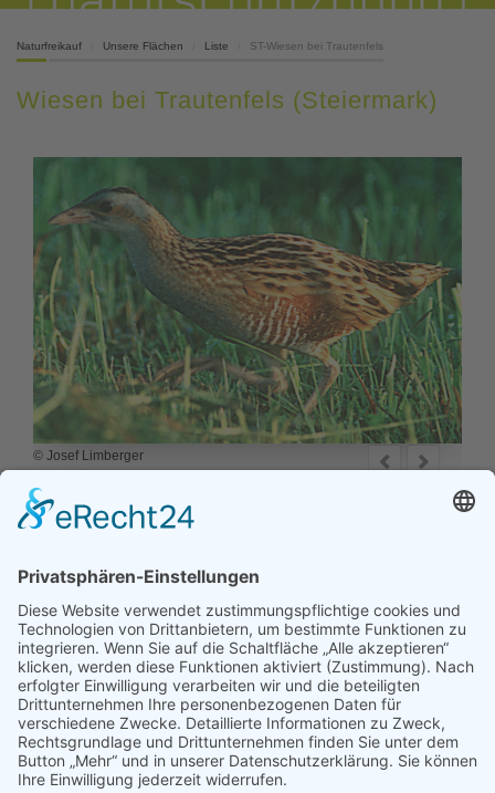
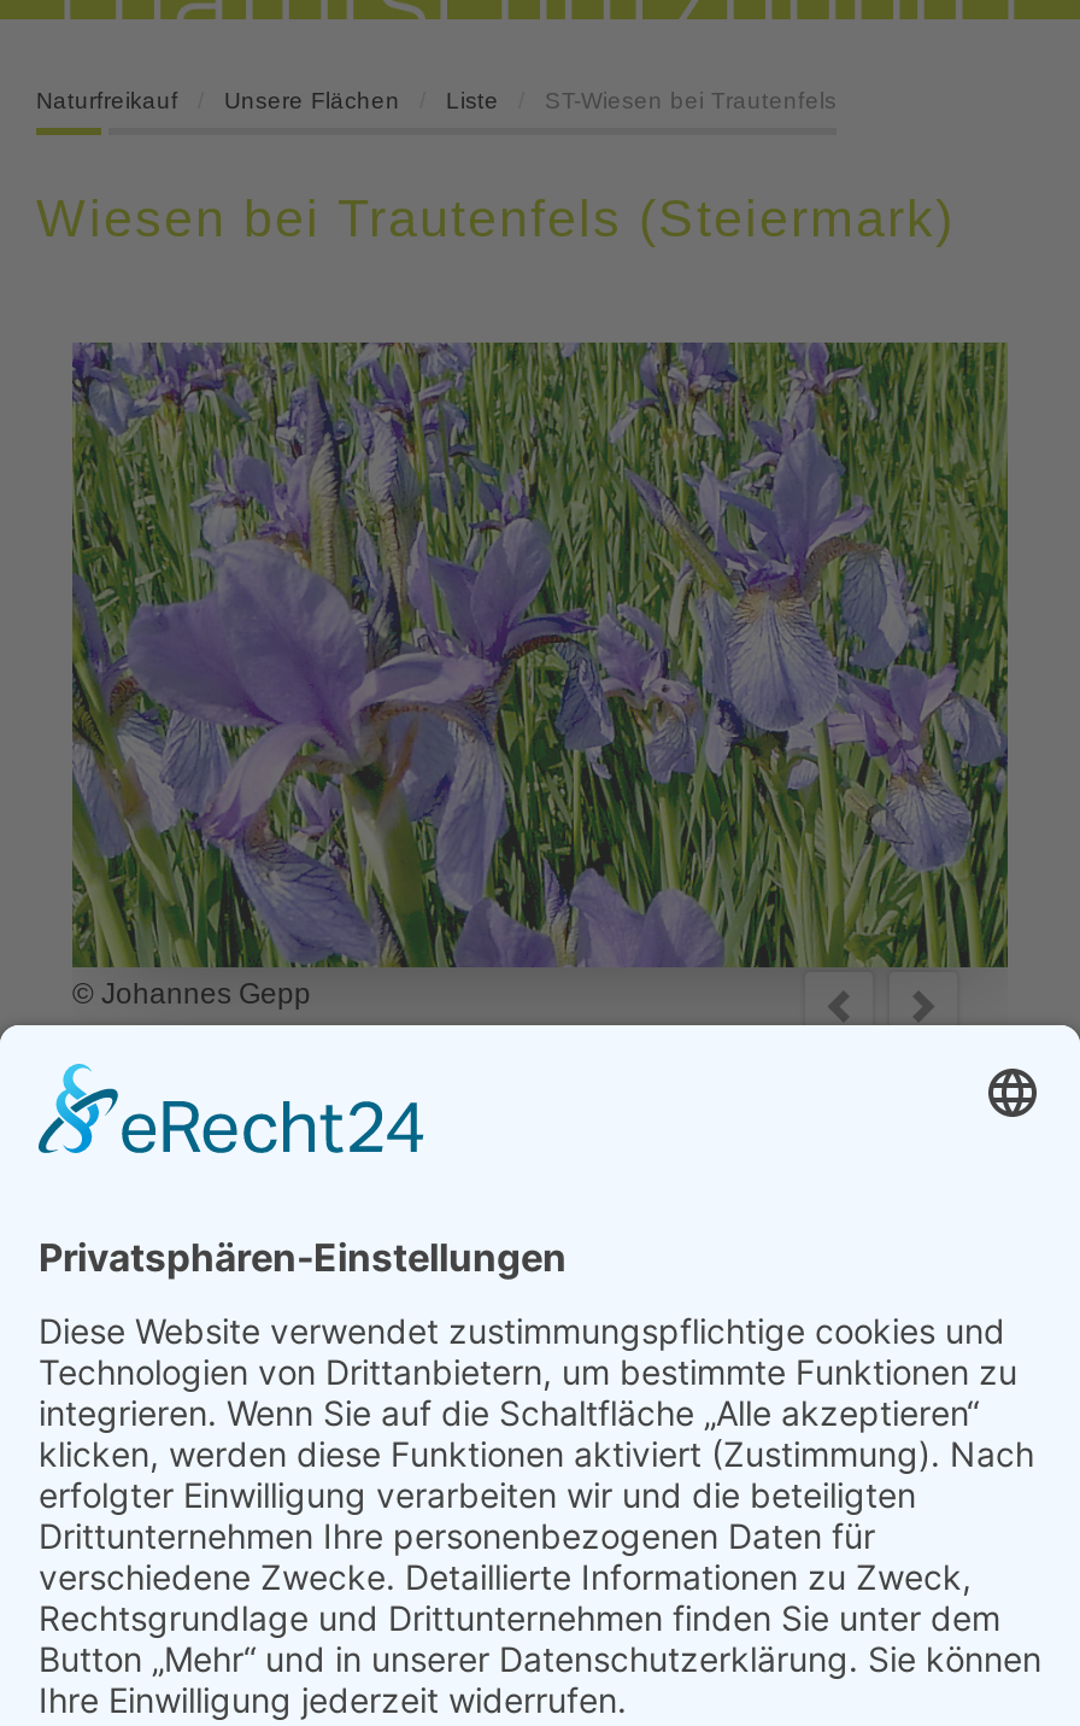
[33,157,461,463] [image] | © Josef Limberger -> [72,345,1008,1011] [image] | © Johannes Gepp

